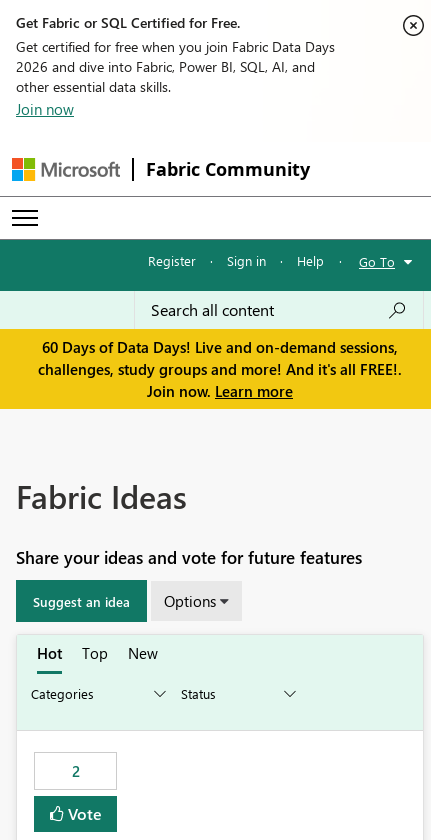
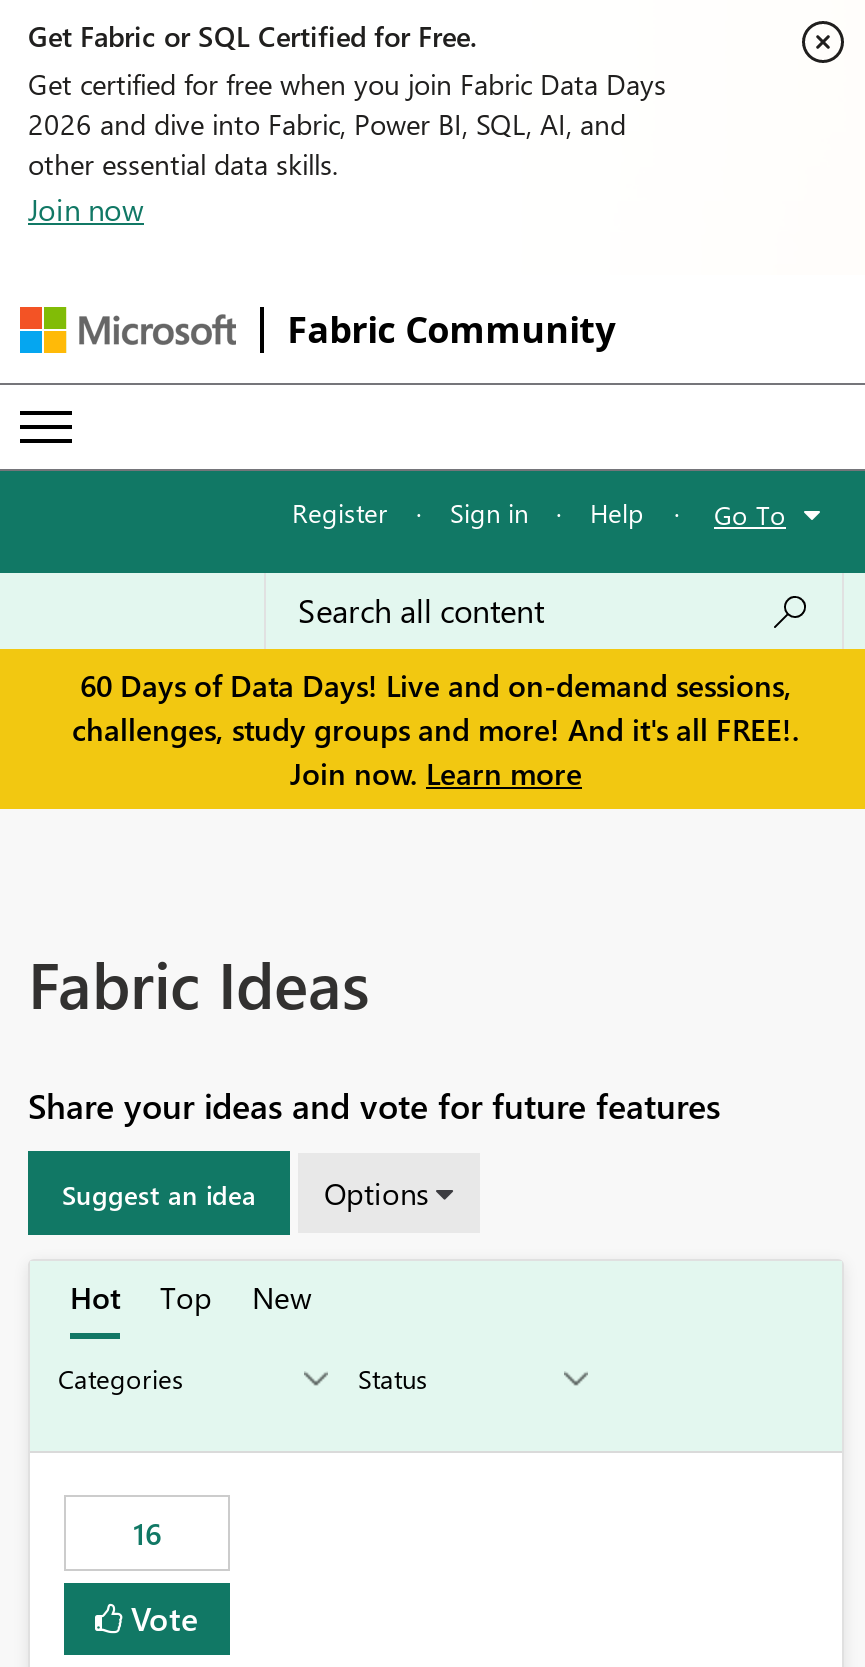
[71,761,79,781] 2 -> [133,1514,161,1554] 16

